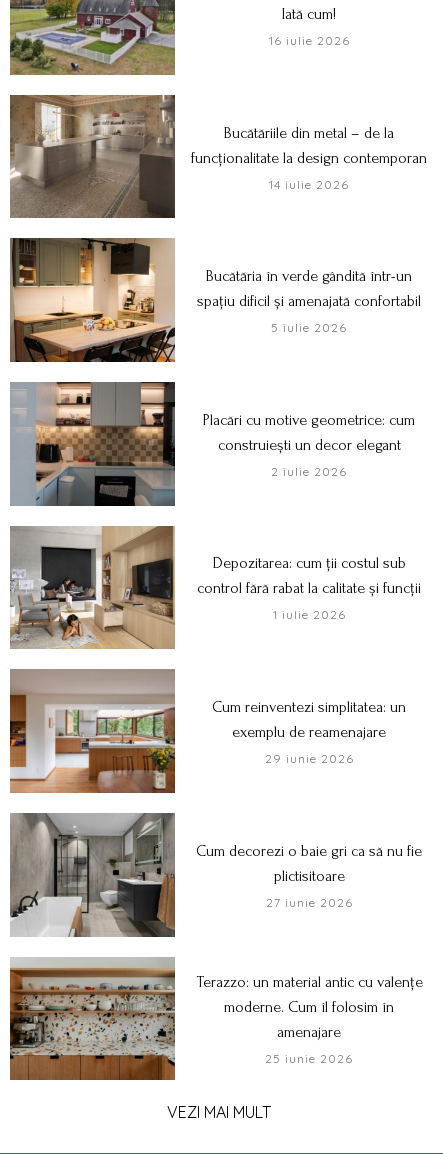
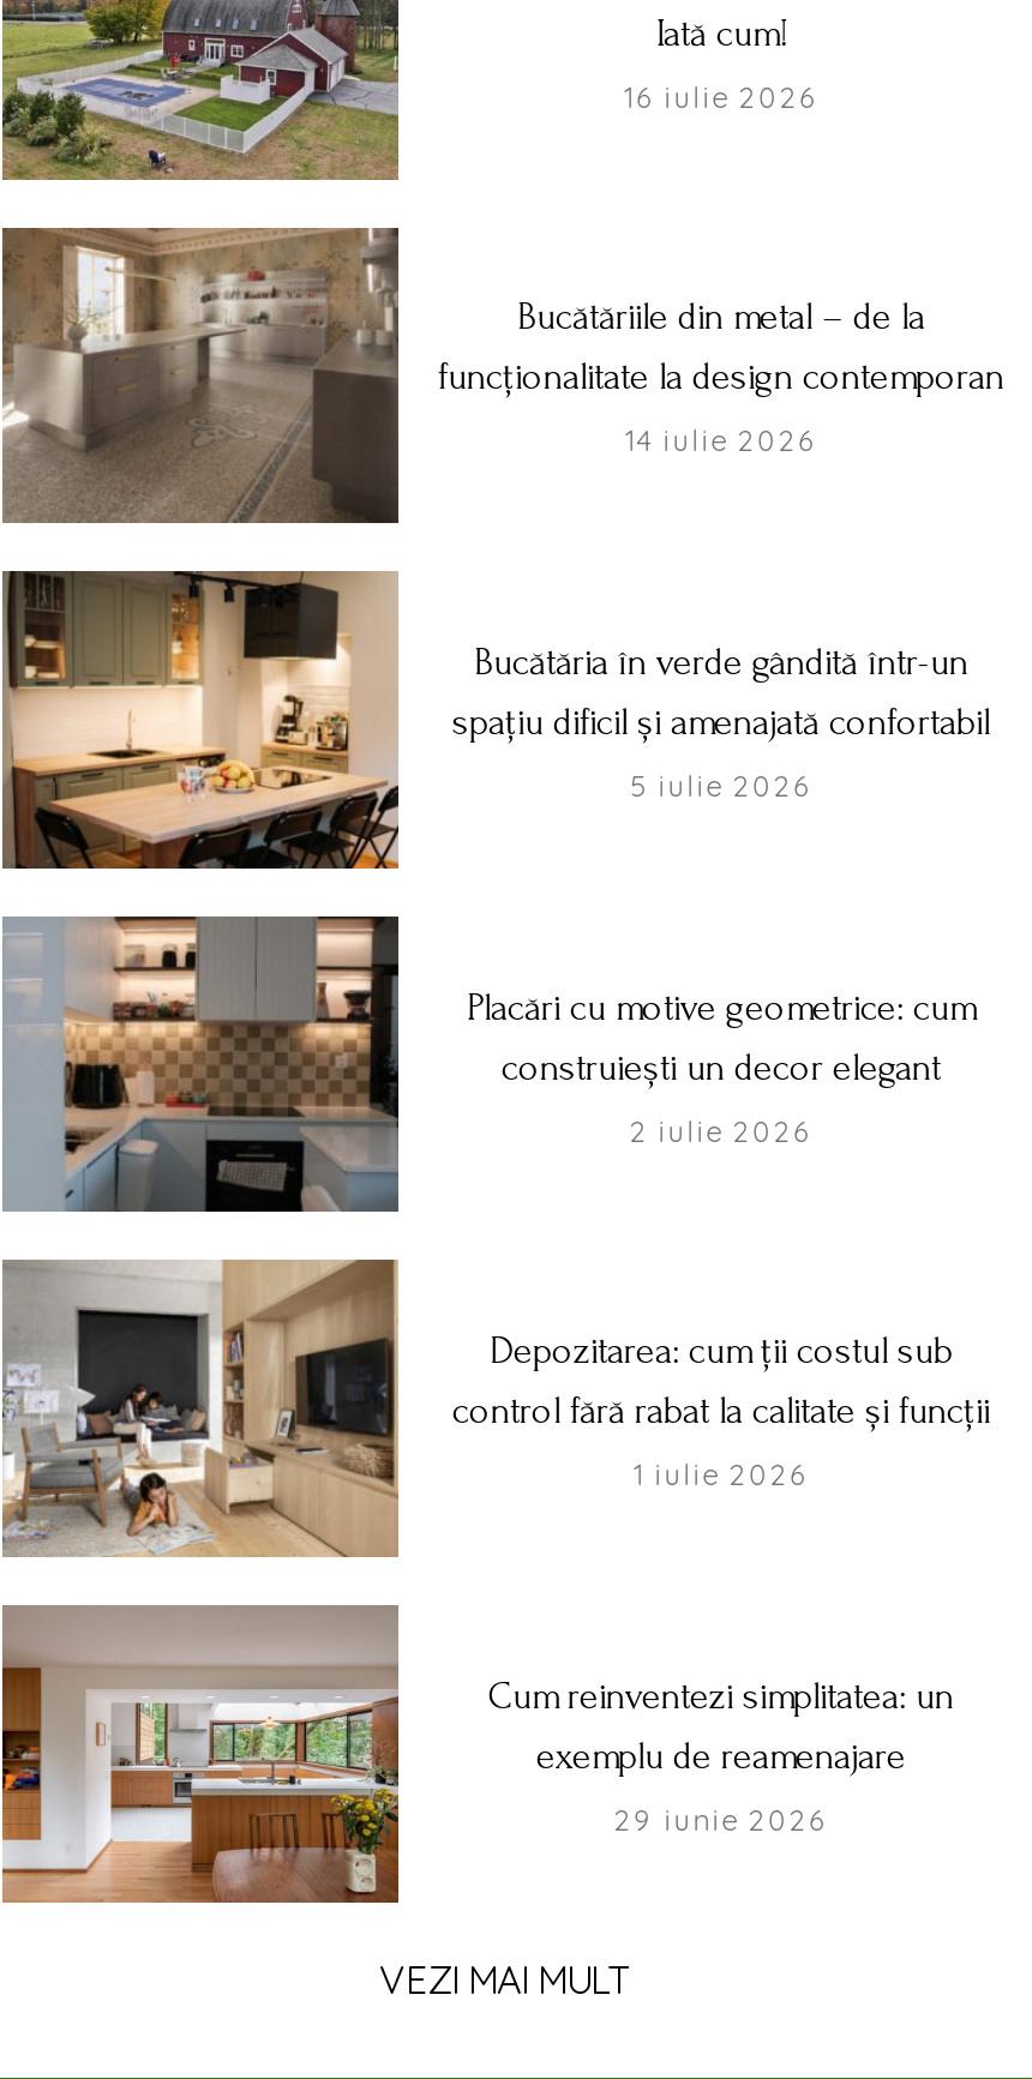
[10,812,422,938] [image] | Cum decorezi o baie gri ca să nu fie | plictisitoare | 27 iunie 2026 -> none
[9,956,423,1081] [image] | Terazzo: un material antic cu valențe | moderne. Cum îl folosim în | amenajare | 25 iunie 2026 -> none

